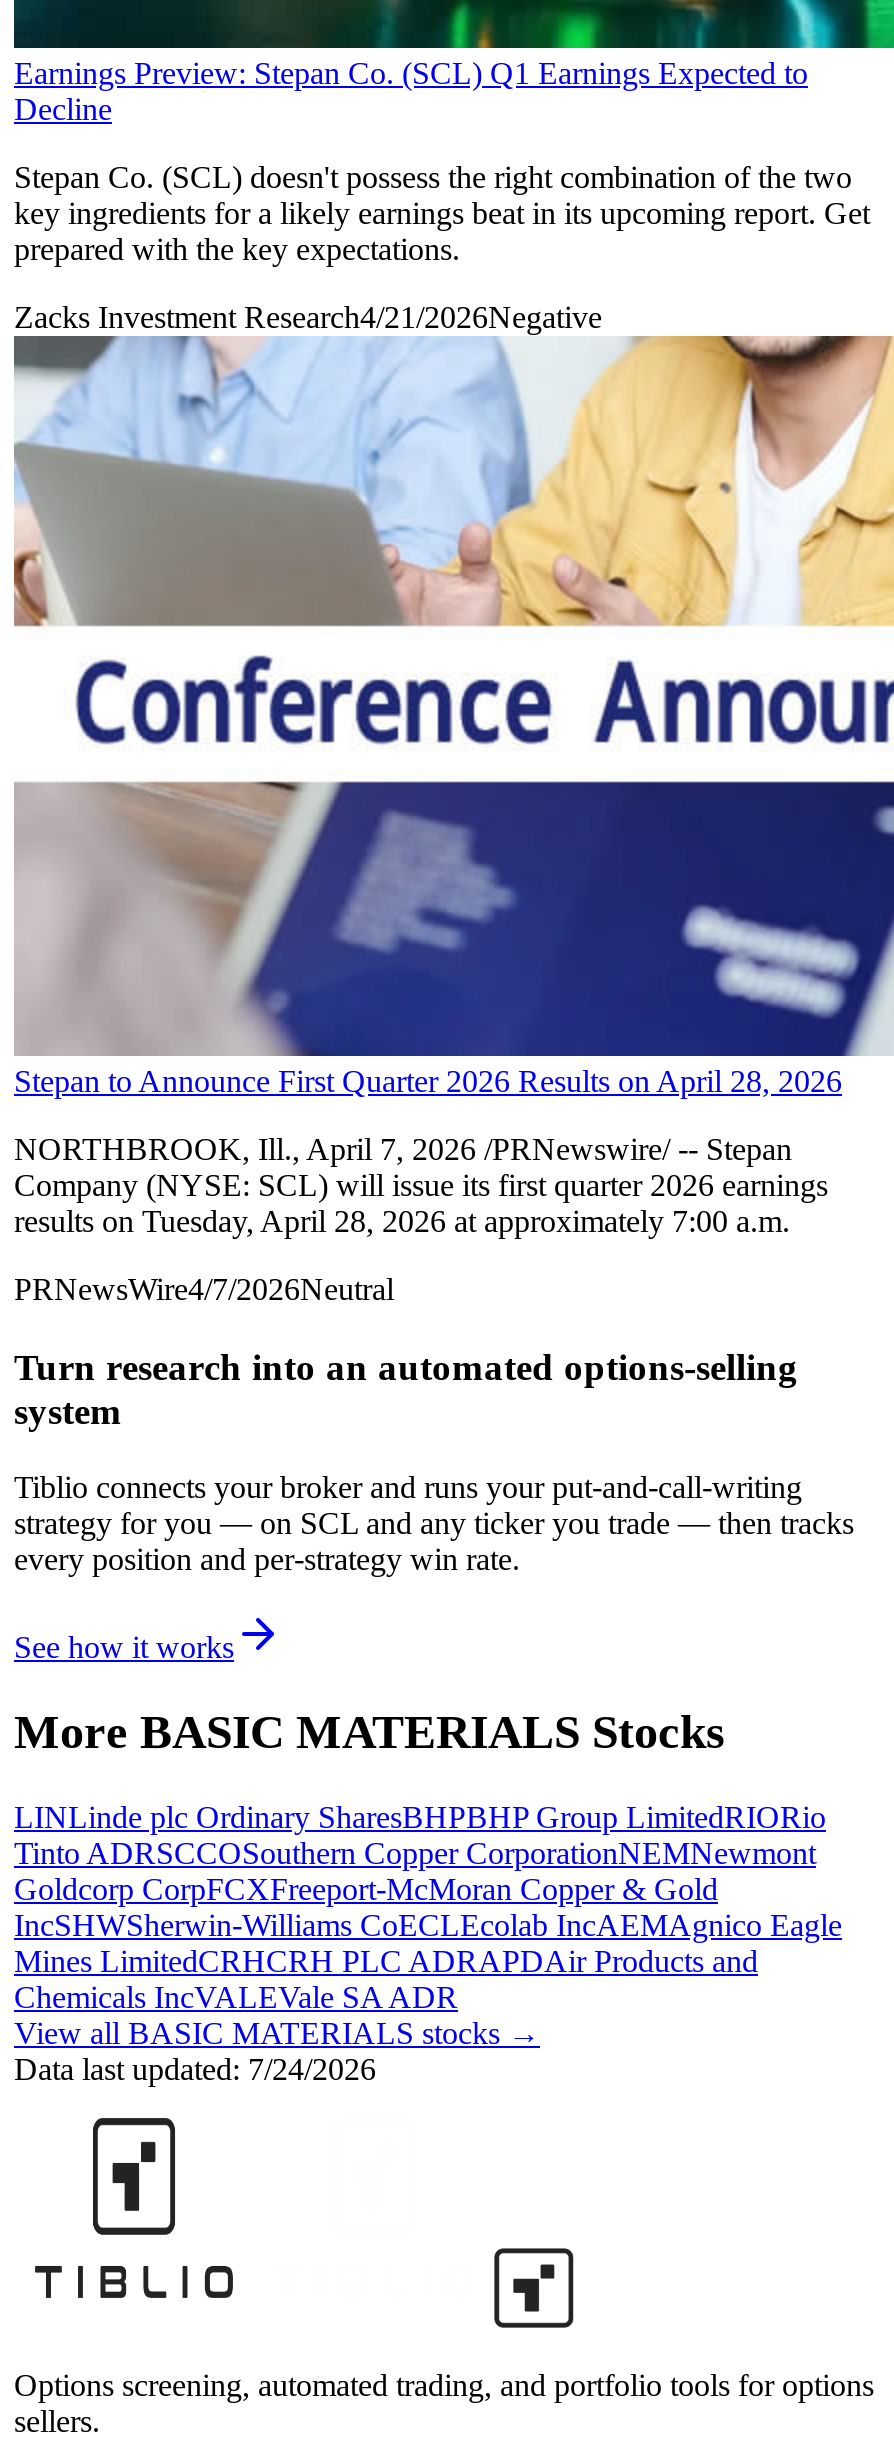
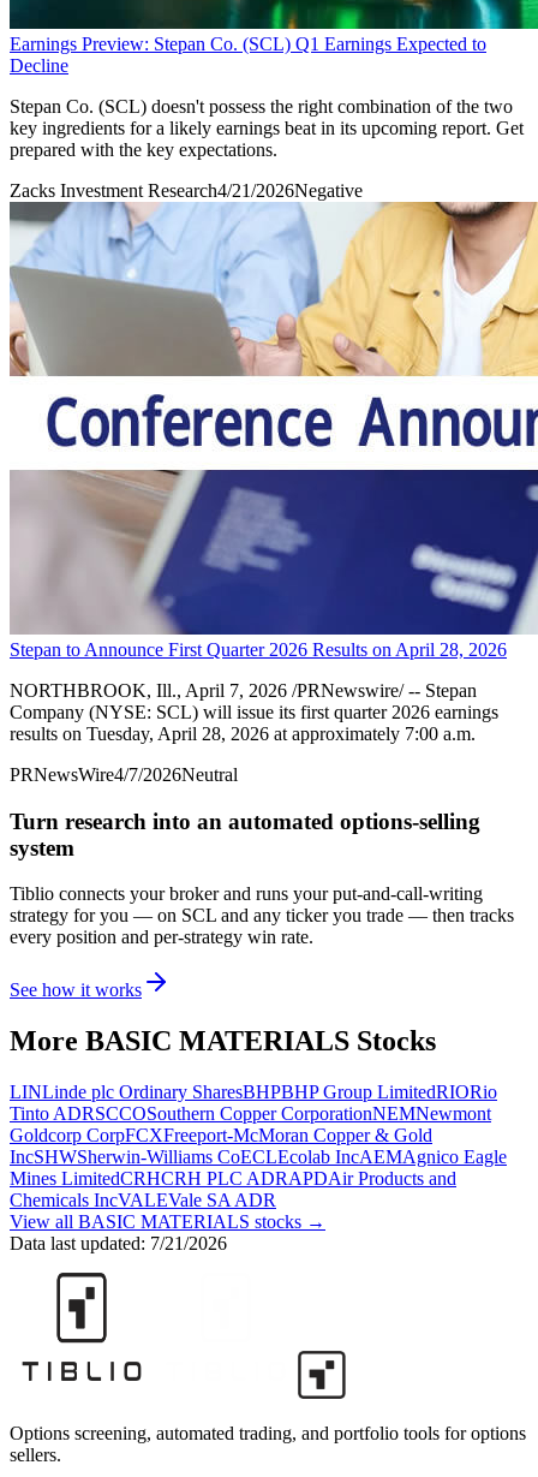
[14,2052,376,2086] Data last updated: 7/24/2026 -> [10,1233,227,1254] Data last updated: 7/21/2026

